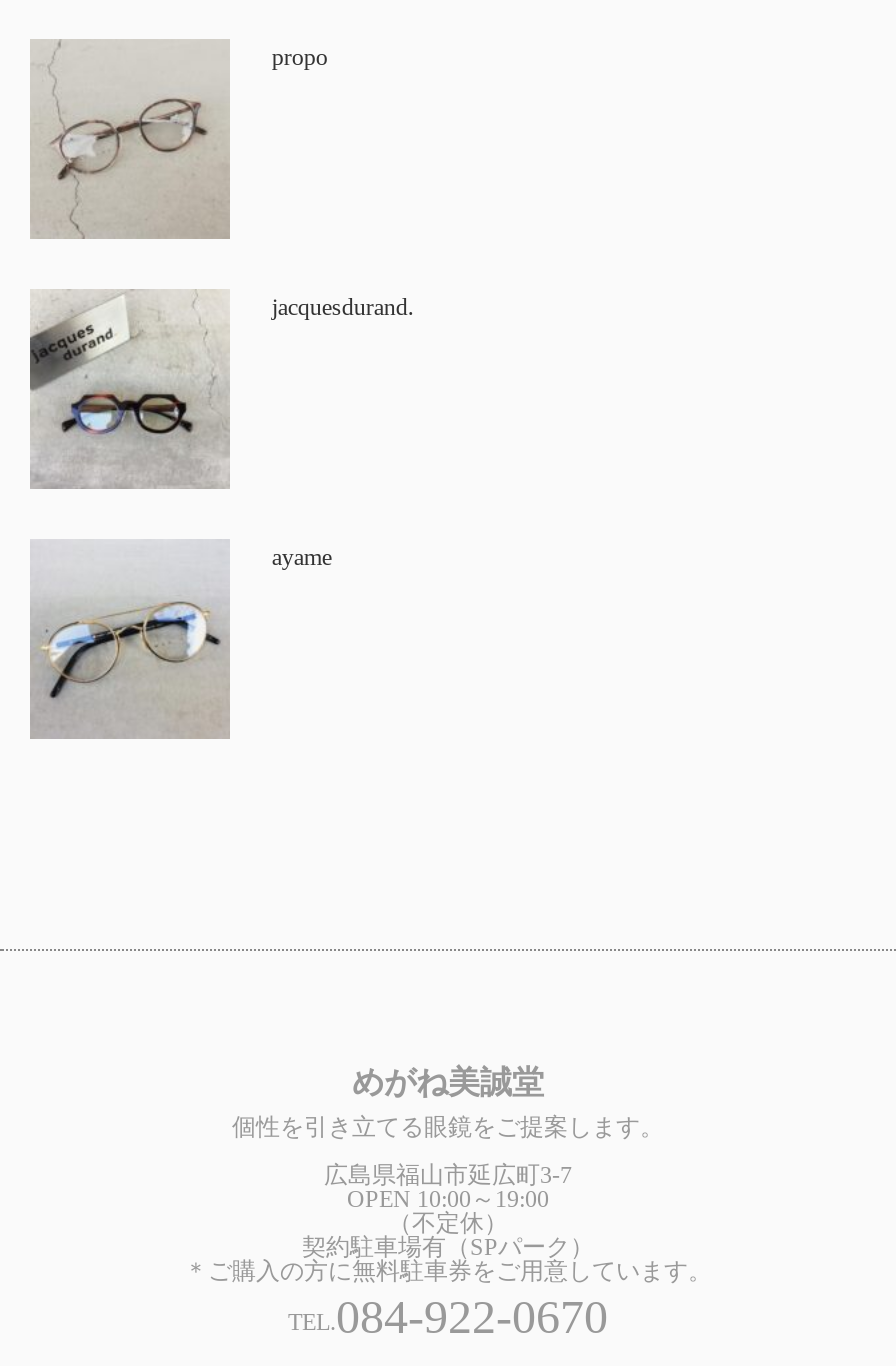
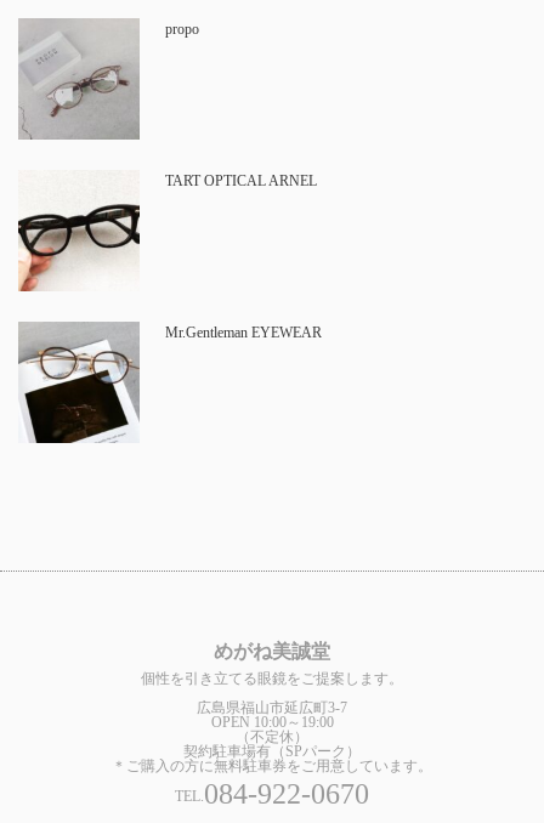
[34,44,230,240] [image] -> [35,49,130,118] [image]
[28,288,414,490] [image] | jacquesdurand. -> [18,171,317,291] [image] | TART OPTICAL ARNEL
[28,542,332,740] [image] | ayame -> [18,323,322,444] [image] | Mr.Gentleman EYEWEAR

